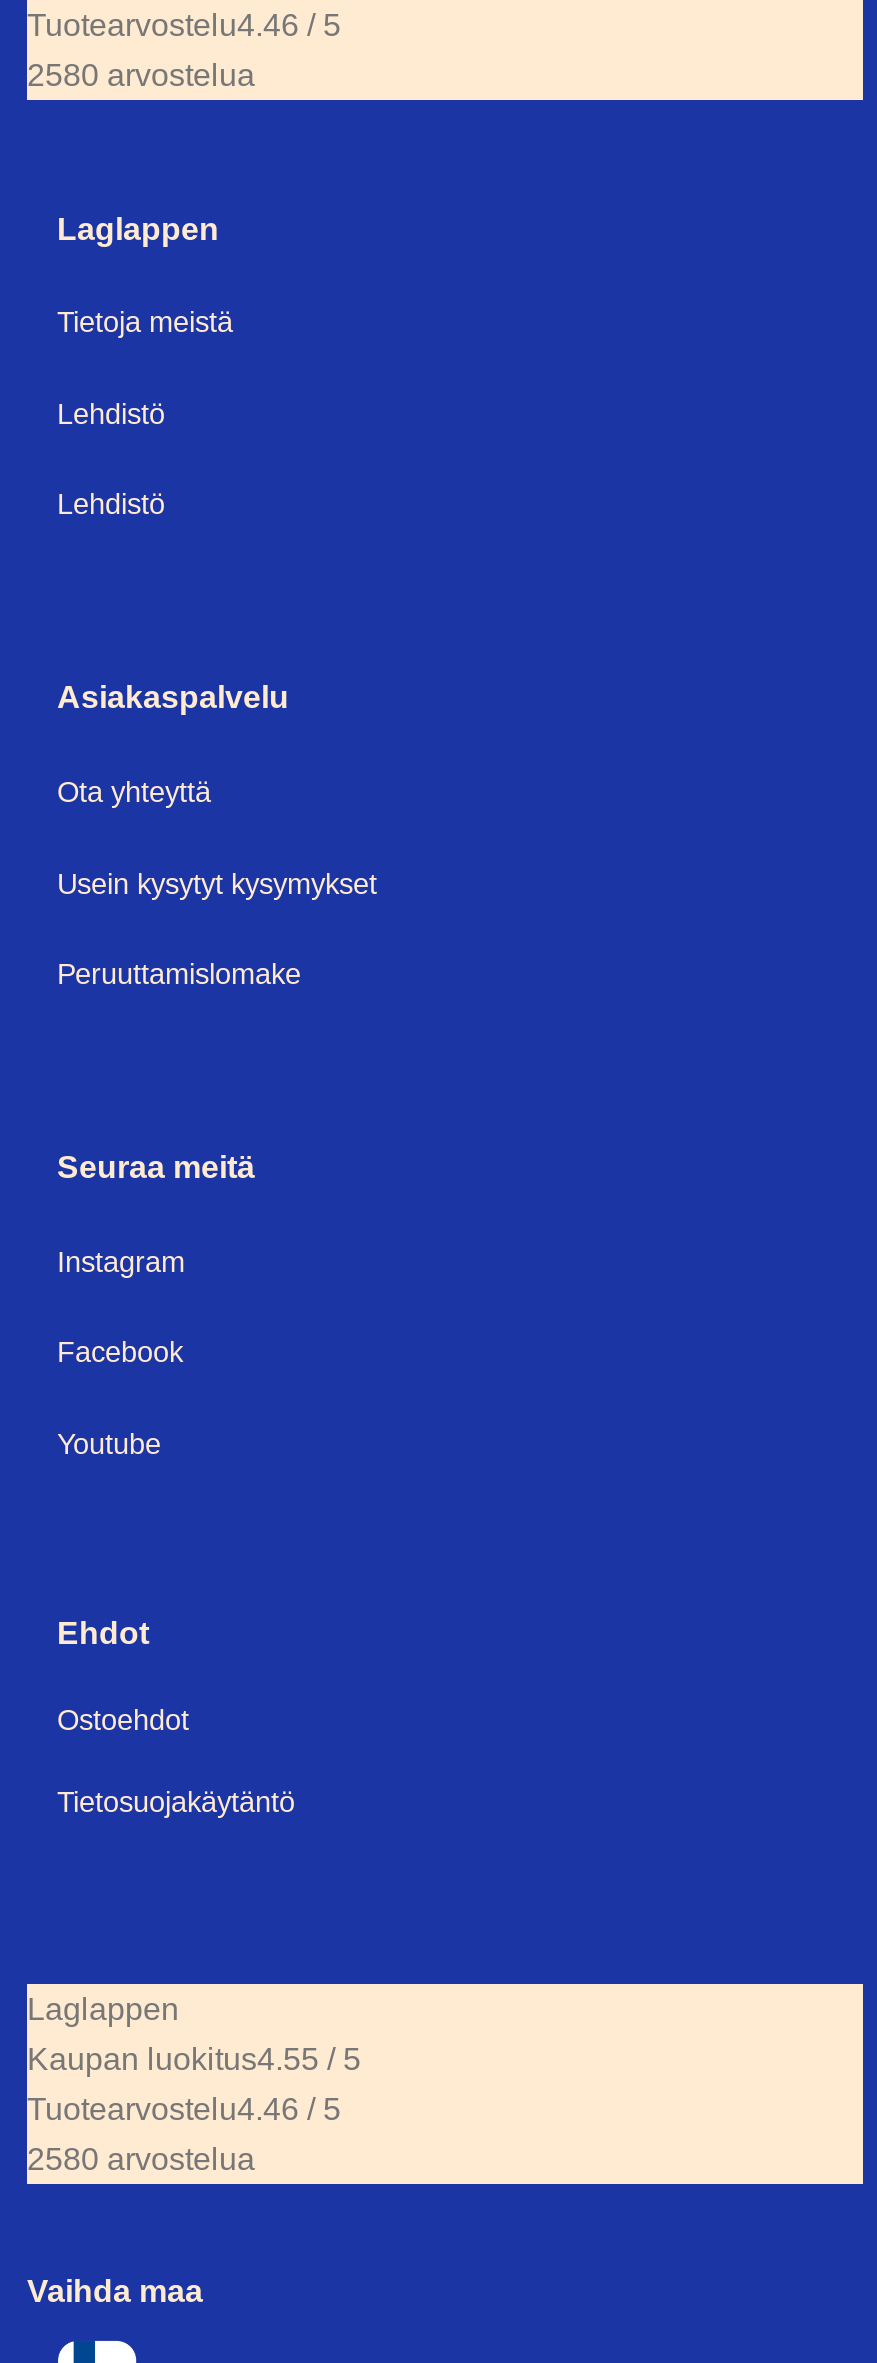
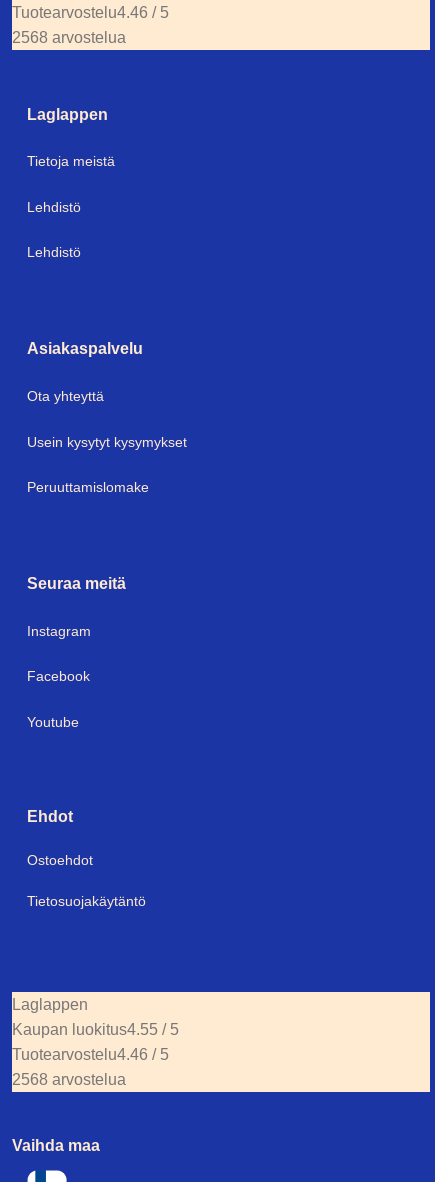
[27,59,255,93] 2580 arvostelua -> [12,29,126,46] 2568 arvostelua
[27,2142,255,2176] 2580 arvostelua -> [12,1071,126,1088] 2568 arvostelua

